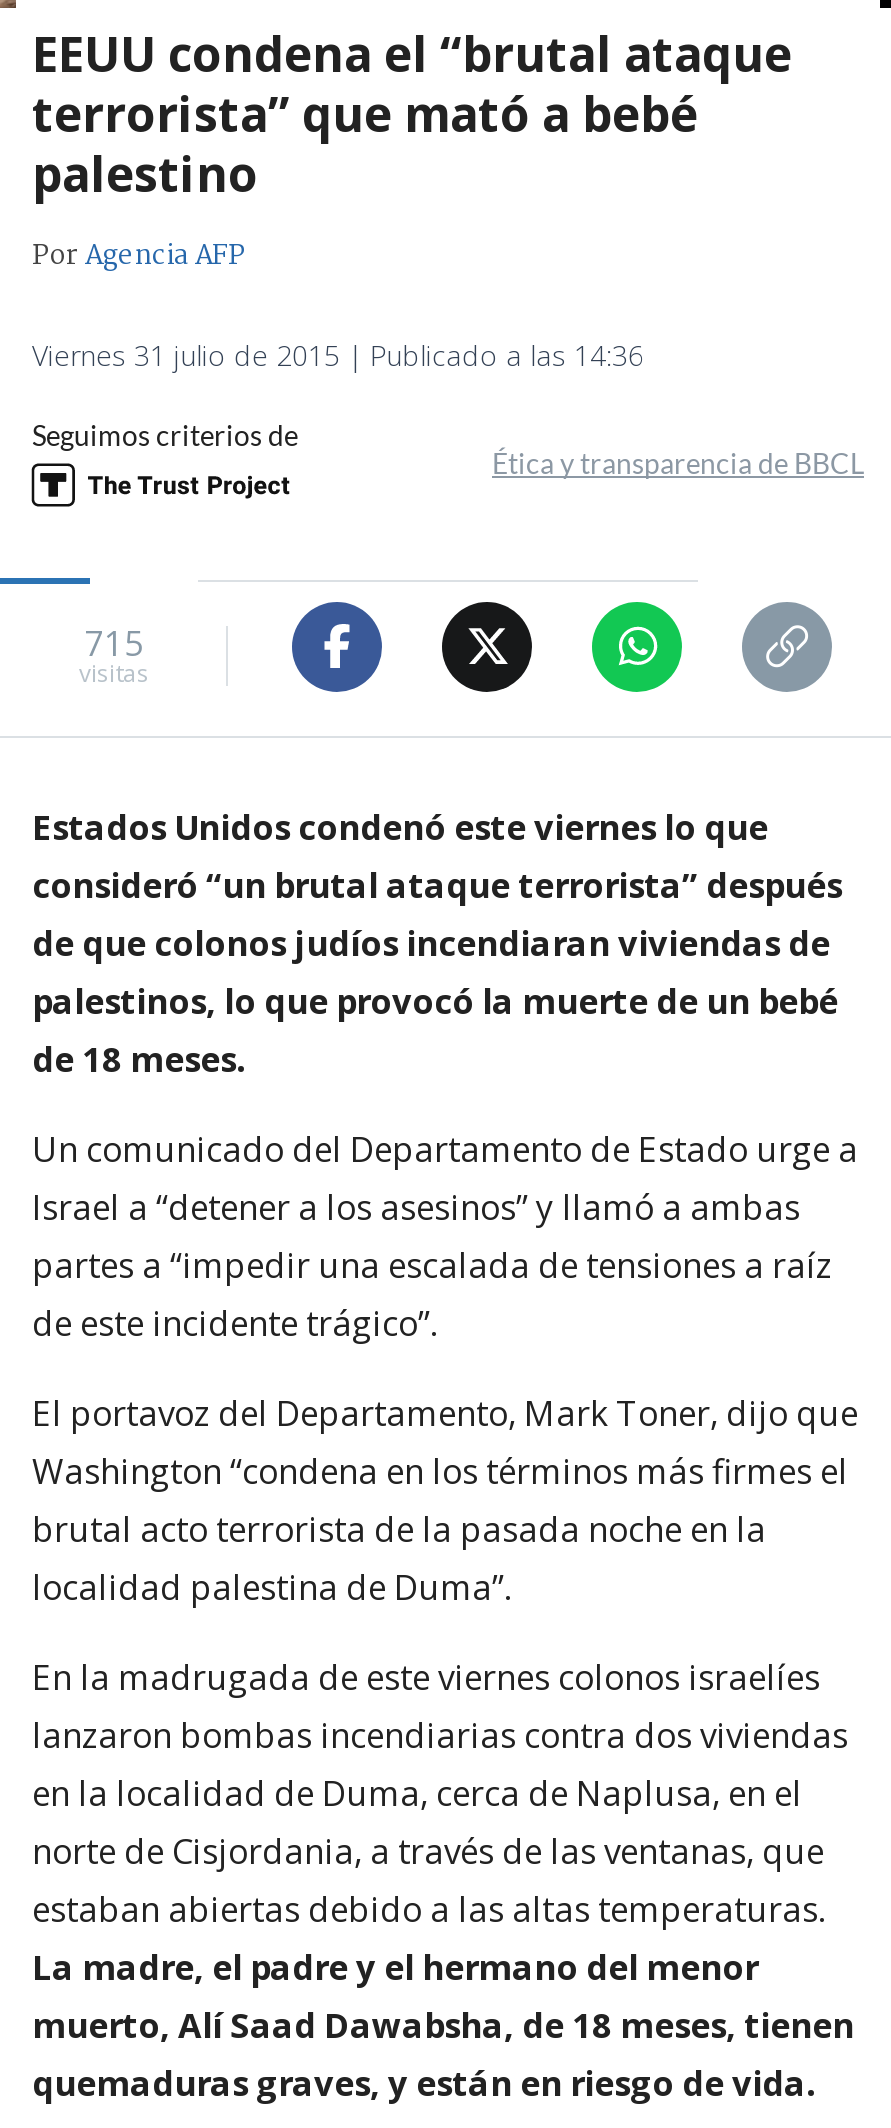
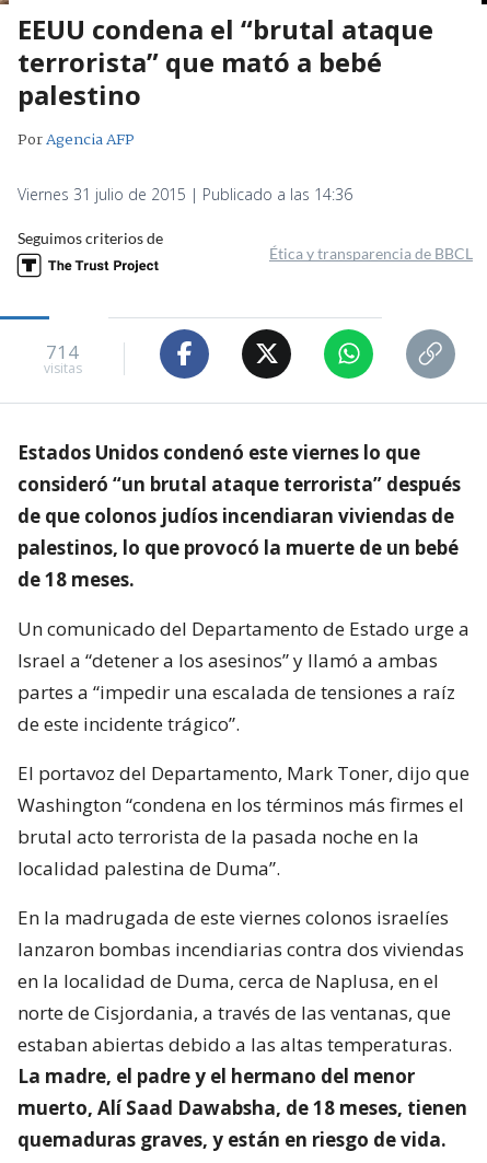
[84,621,144,667] 715 -> [46,339,79,365] 714

